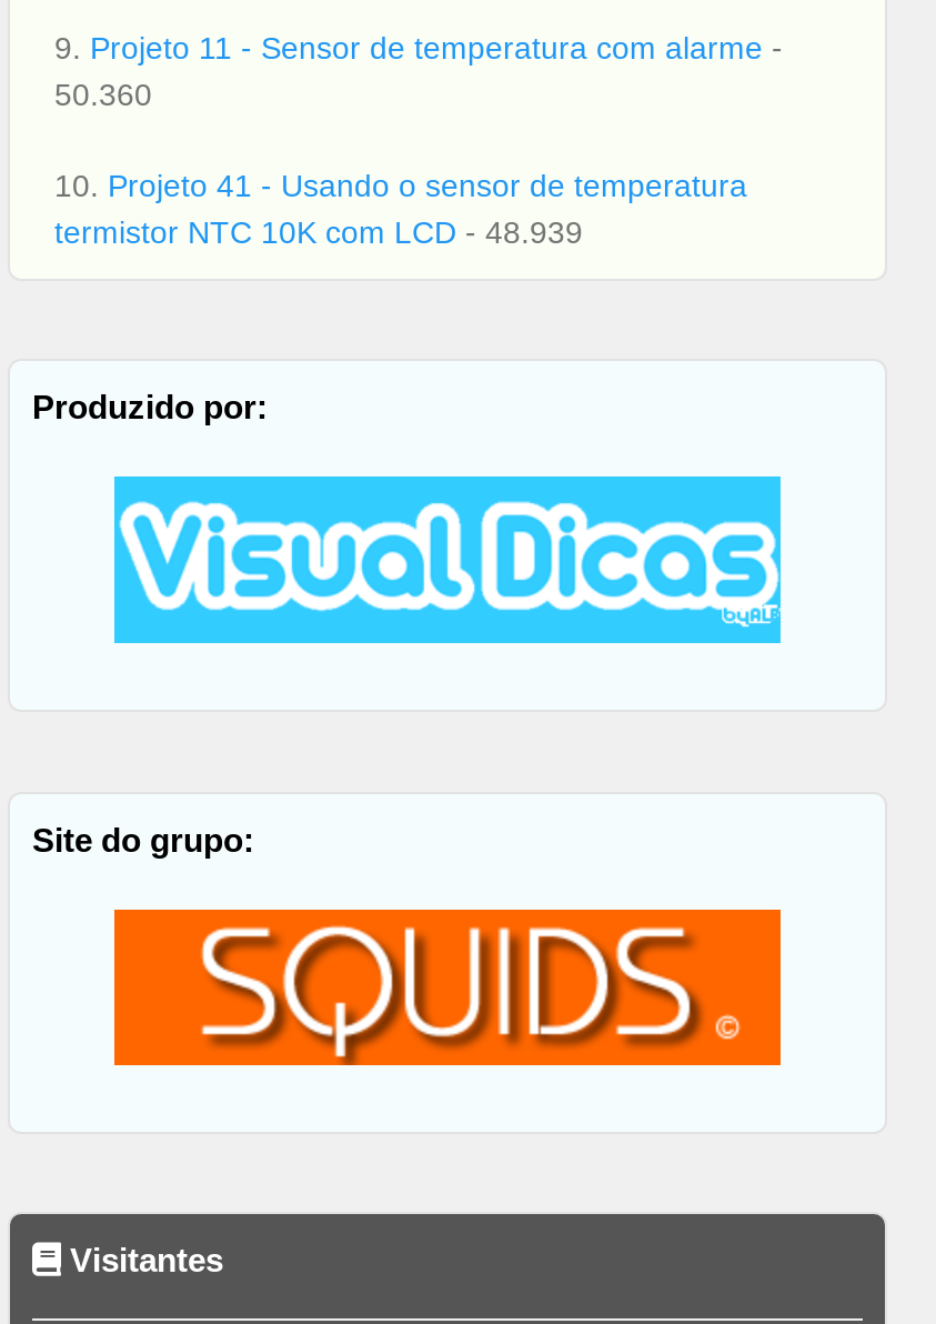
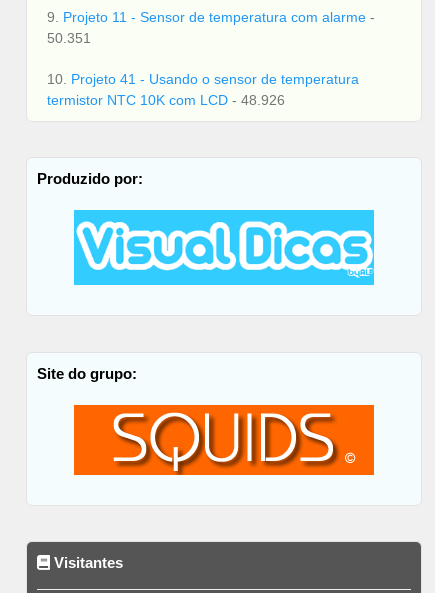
[54,76,152,111] 50.360 -> [47,30,91,46] 50.351
[54,213,583,249] termistor NTC 10K com LCD - 48.939 -> [47,92,285,108] termistor NTC 10K com LCD - 48.926

